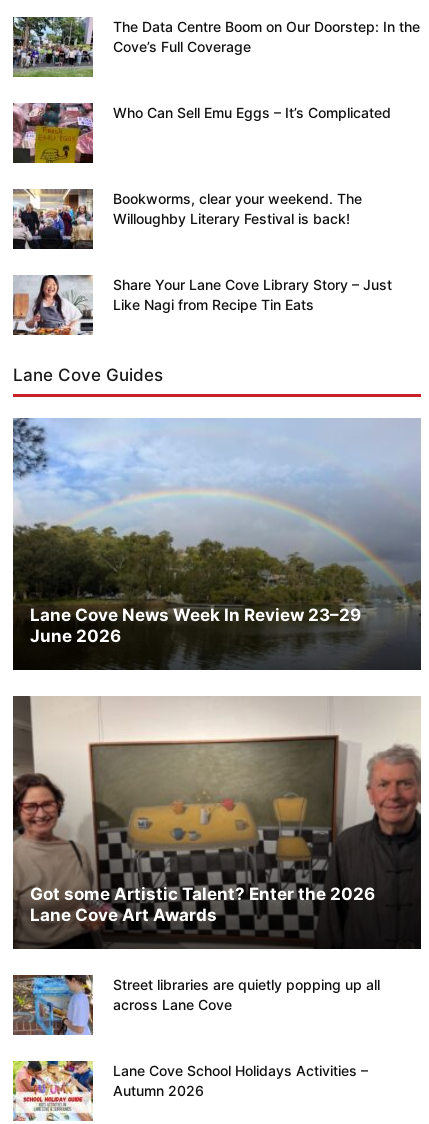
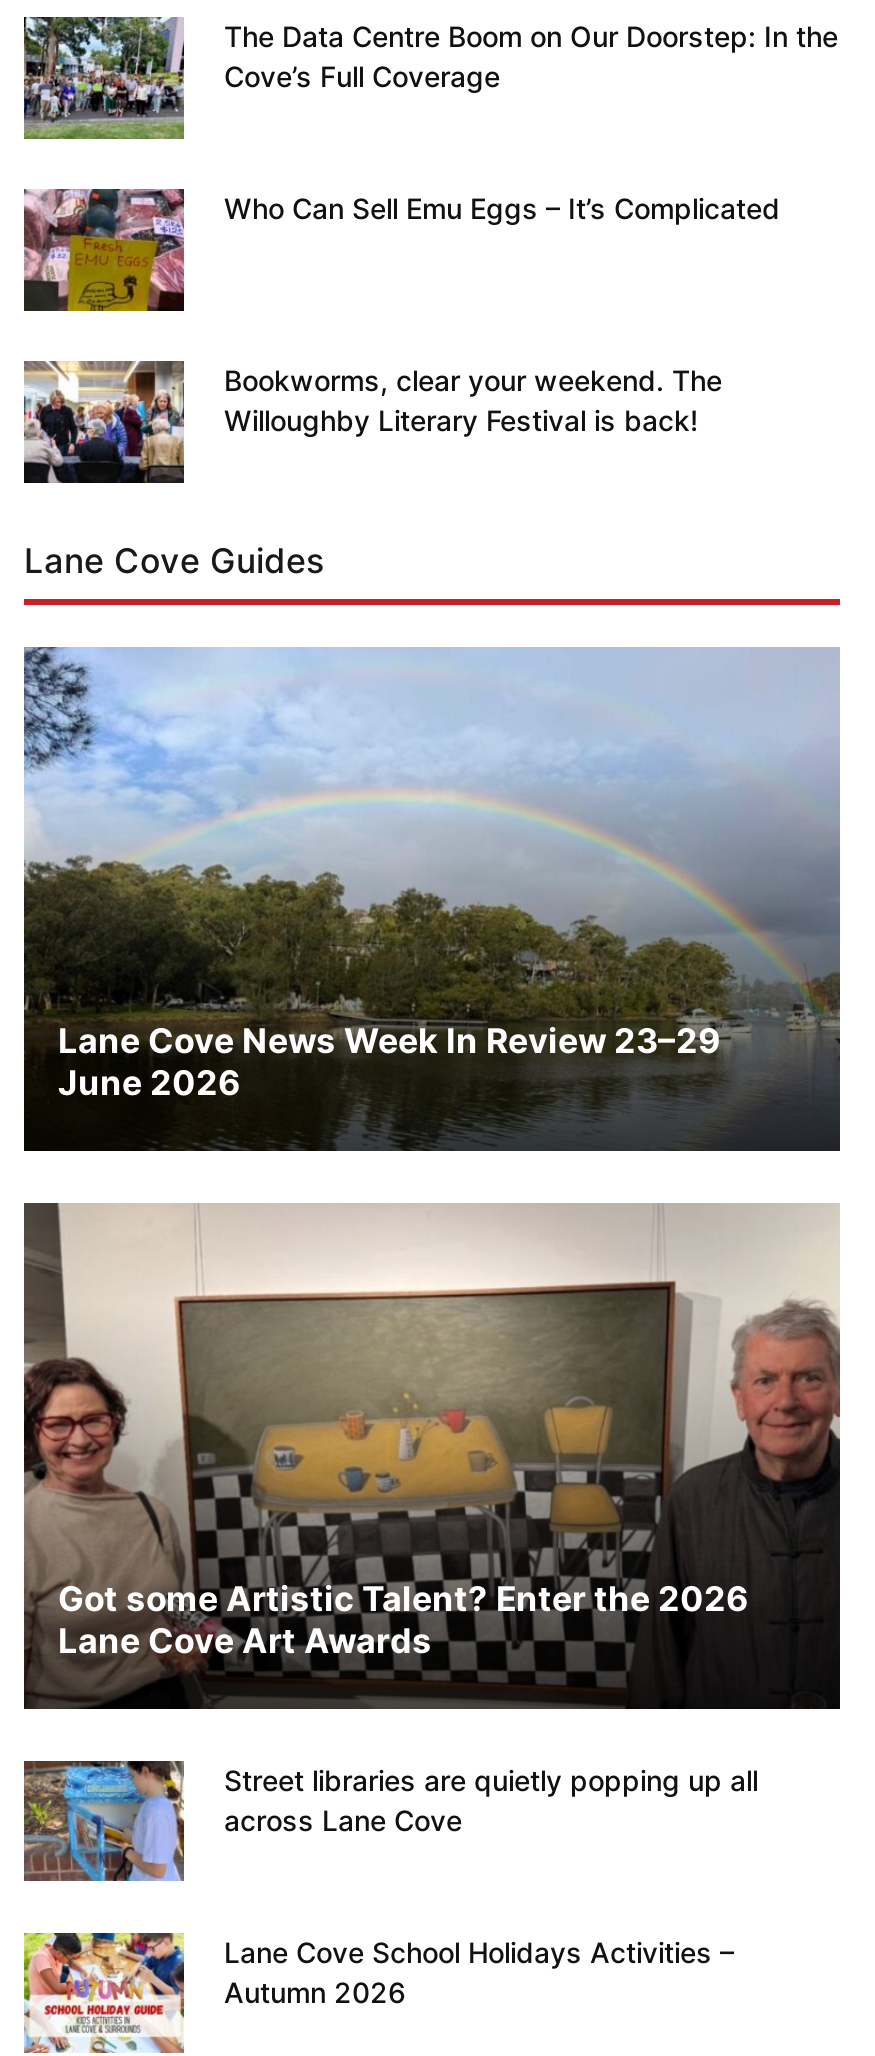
[13,275,392,336] [image] | Share Your Lane Cove Library Story – Just | Like Nagi from Recipe Tin Eats -> none

